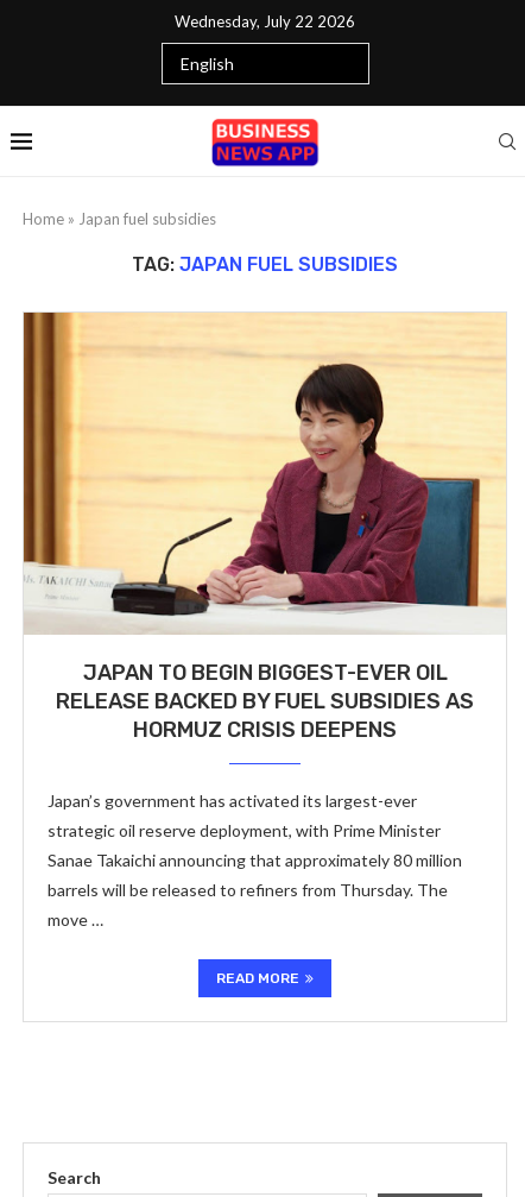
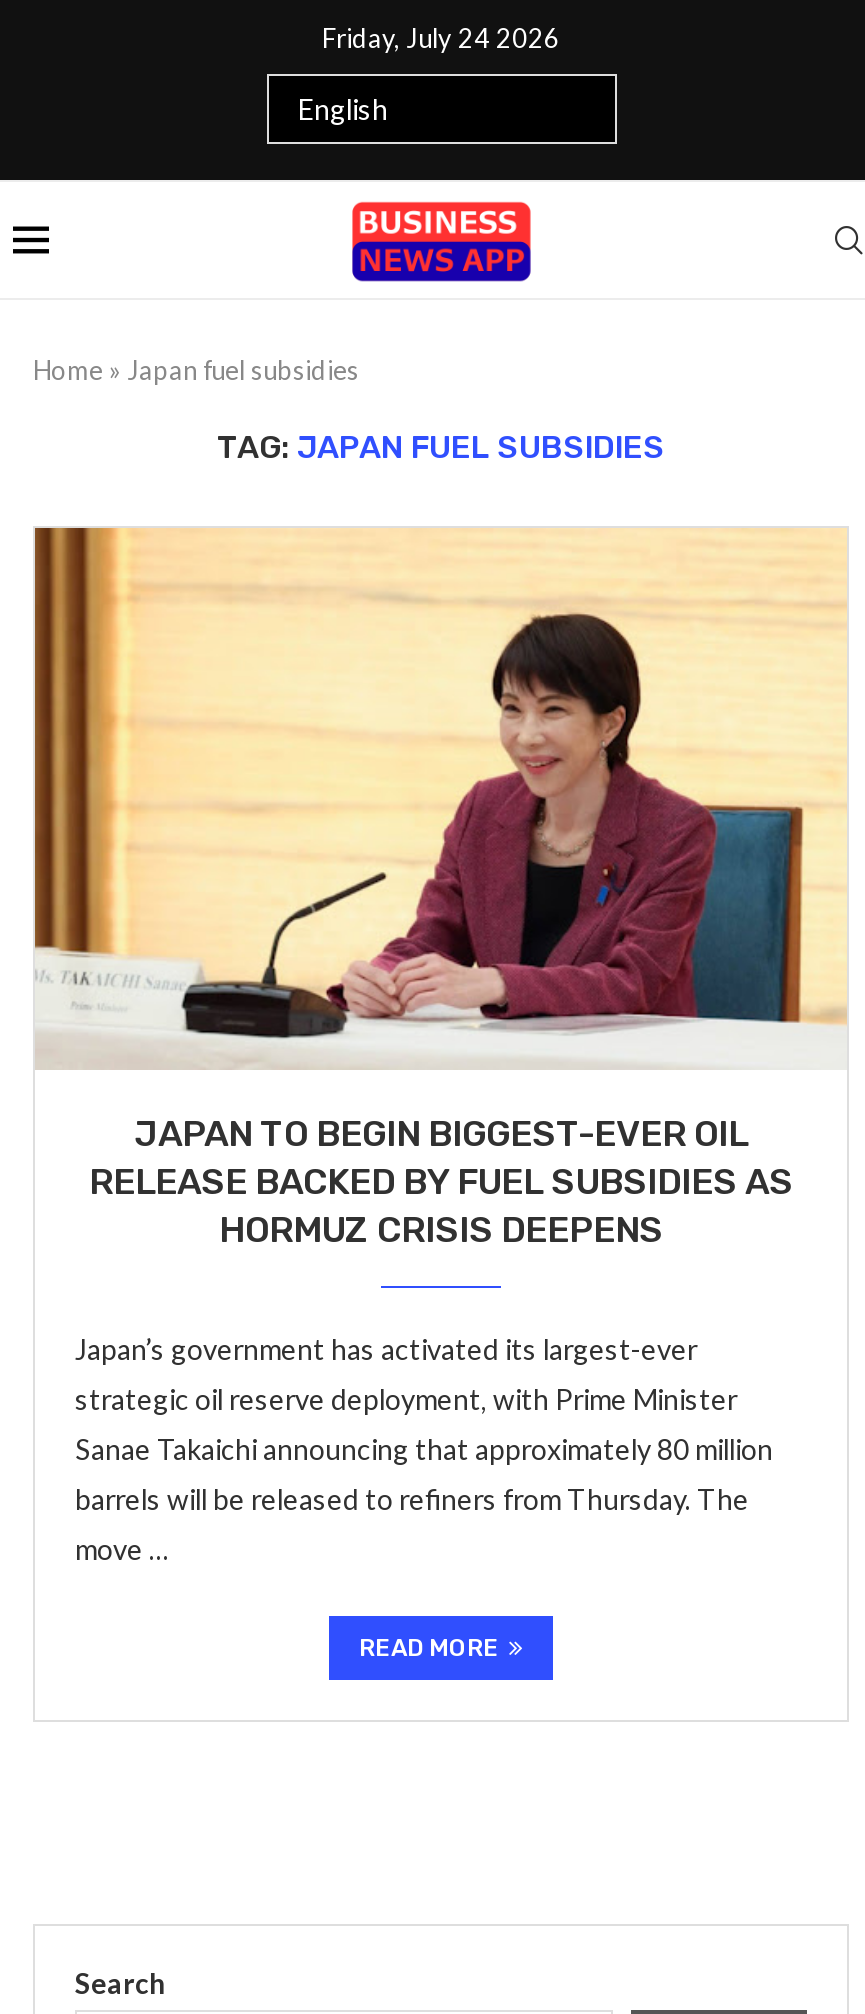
[175,12,355,31] Wednesday, July 22 2026 -> [322,22,560,54] Friday, July 24 2026

